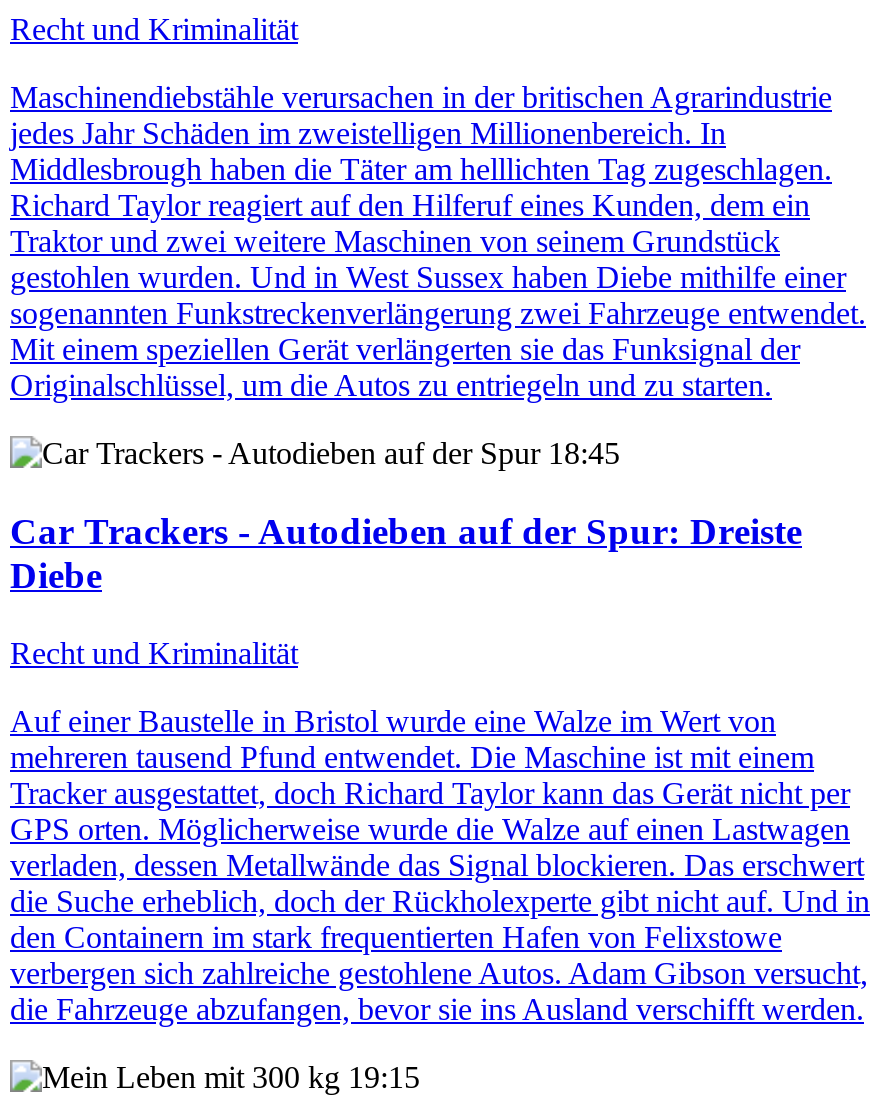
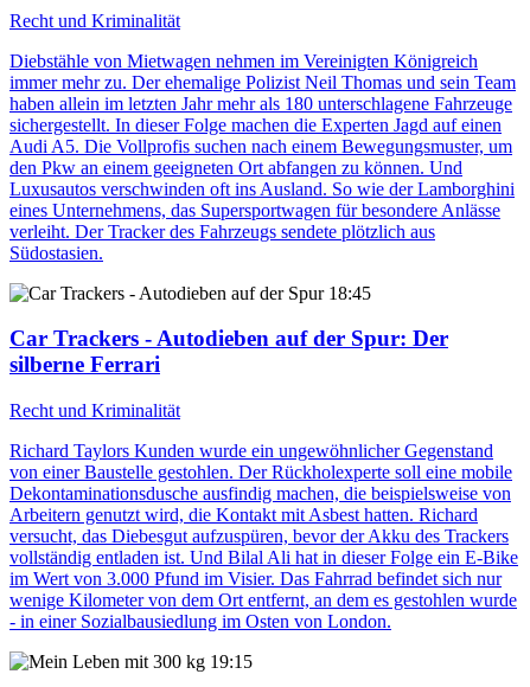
[10,80,866,402] Maschinendiebstähle verursachen in der britischen Agrarindustrie | jedes Jahr Schäden im zweistelligen Millionenbereich. In | Middlesbrough haben die Täter am helllichten Tag zugeschlagen. | Richard Taylor reagiert auf den Hilferuf eines Kunden, dem ein | Traktor und zwei weitere Maschinen von seinem Grundstück | gestohlen wurden. Und in West Sussex haben Diebe mithilfe einer | sogenannten Funkstreckenverlängerung zwei Fahrzeuge entwendet. | Mit einem speziellen Gerät verlängerten sie das Funksignal der | Originalschlüssel, um die Autos zu entriegeln und zu starten. -> [9,50,516,262] Diebstähle von Mietwagen nehmen im Vereinigten Königreich | immer mehr zu. Der ehemalige Polizist Neil Thomas und sein Team | haben allein im letzten Jahr mehr als 180 unterschlagene Fahrzeuge | sichergestellt. In dieser Folge machen die Experten Jagd auf einen | Audi A5. Die Vollprofis suchen nach einem Bewegungsmuster, um | den Pkw an einem geeigneten Ort abfangen zu können. Und | Luxusautos verschwinden oft ins Ausland. So wie der Lamborghini | eines Unternehmens, das Supersportwagen für besondere Anlässe | verleiht. Der Tracker des Fahrzeugs sendete plötzlich aus | Südostasien.
[10,510,802,596] Car Trackers - Autodieben auf der Spur: Dreiste | Diebe -> [9,326,448,377] Car Trackers - Autodieben auf der Spur: Der | silberne Ferrari
[10,703,870,1025] Auf einer Baustelle in Bristol wurde eine Walze im Wert von | mehreren tausend Pfund entwendet. Die Maschine ist mit einem | Tracker ausgestattet, doch Richard Taylor kann das Gerät nicht per | GPS orten. Möglicherweise wurde die Walze auf einen Lastwagen | verladen, dessen Metallwände das Signal blockieren. Das erschwert | die Suche erheblich, doch der Rückholexperte gibt nicht auf. Und in | den Containern im stark frequentierten Hafen von Felixstowe | verbergen sich zahlreiche gestohlene Autos. Adam Gibson versucht, | die Fahrzeuge abzufangen, bevor sie ins Ausland verschifft werden. -> [9,441,518,631] Richard Taylors Kunden wurde ein ungewöhnlicher Gegenstand | von einer Baustelle gestohlen. Der Rückholexperte soll eine mobile | Dekontaminationsdusche ausfindig machen, die beispielsweise von | Arbeitern genutzt wird, die Kontakt mit Asbest hatten. Richard | versucht, das Diebesgut aufzuspüren, bevor der Akku des Trackers | vollständig entladen ist. Und Bilal Ali hat in dieser Folge ein E-Bike | im Wert von 3.000 Pfund im Visier. Das Fahrrad befindet sich nur | wenige Kilometer von dem Ort entfernt, an dem es gestohlen wurde | - in einer Sozialbausiedlung im Osten von London.

